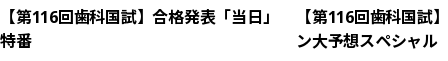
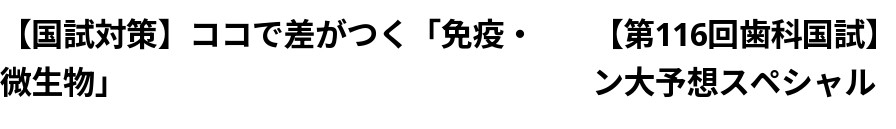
[0,6,278,52] 【第116回歯科国試】合格発表「当日」 | 特番 -> [0,12,536,104] 【国試対策】ココで差がつく「免疫・ | 微生物」

